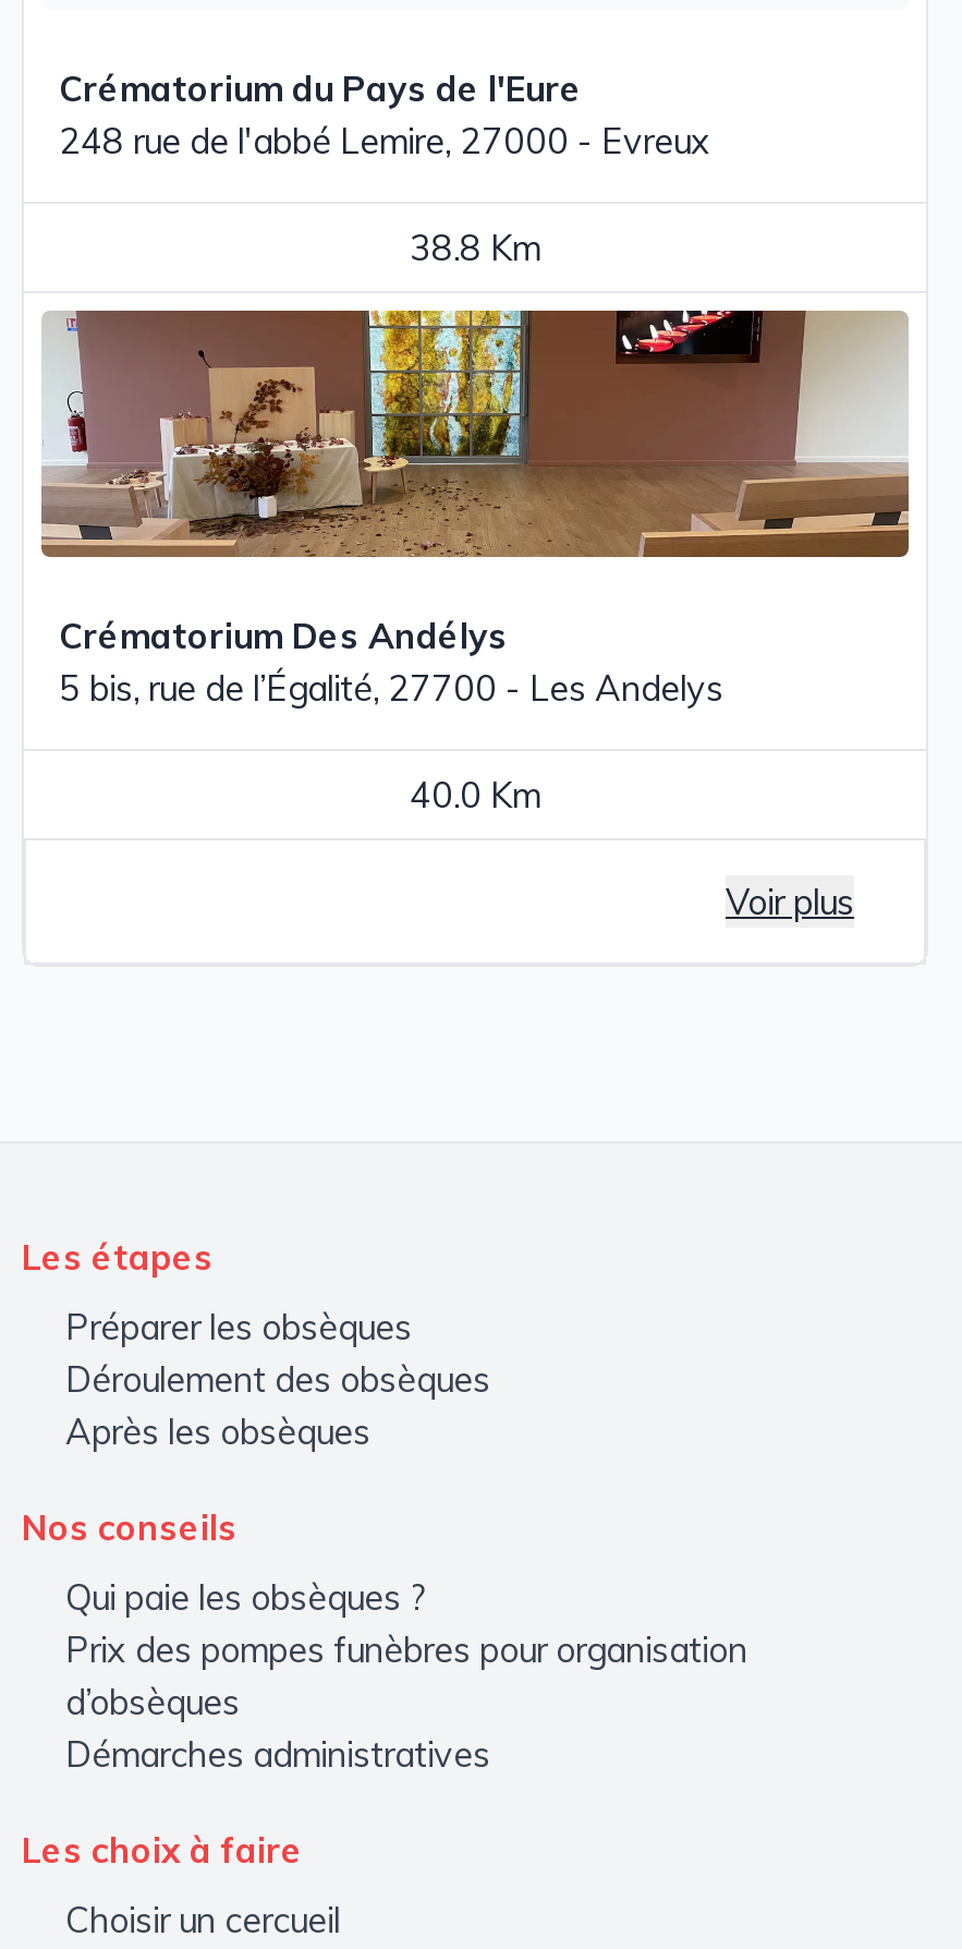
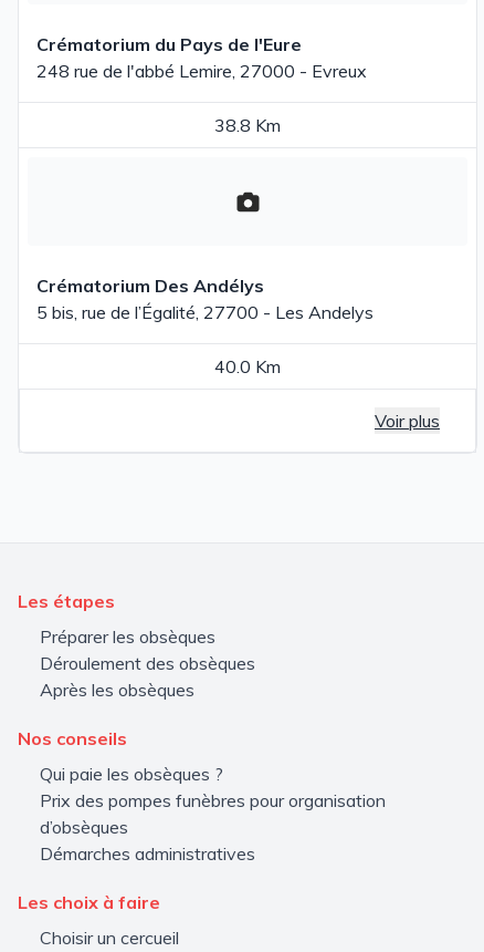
[39,307,911,560] [image] -> none

